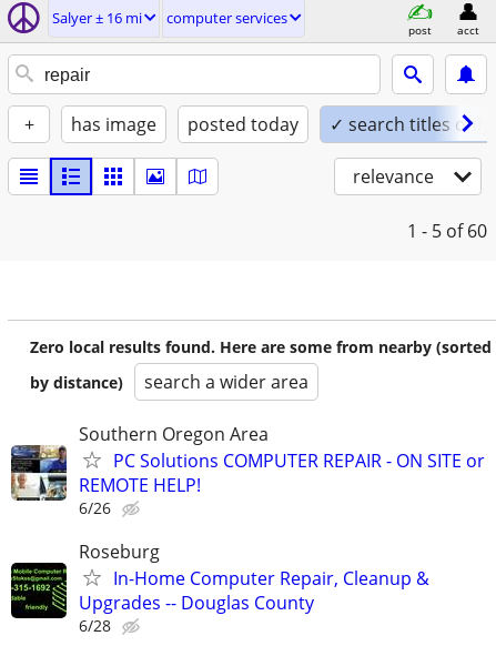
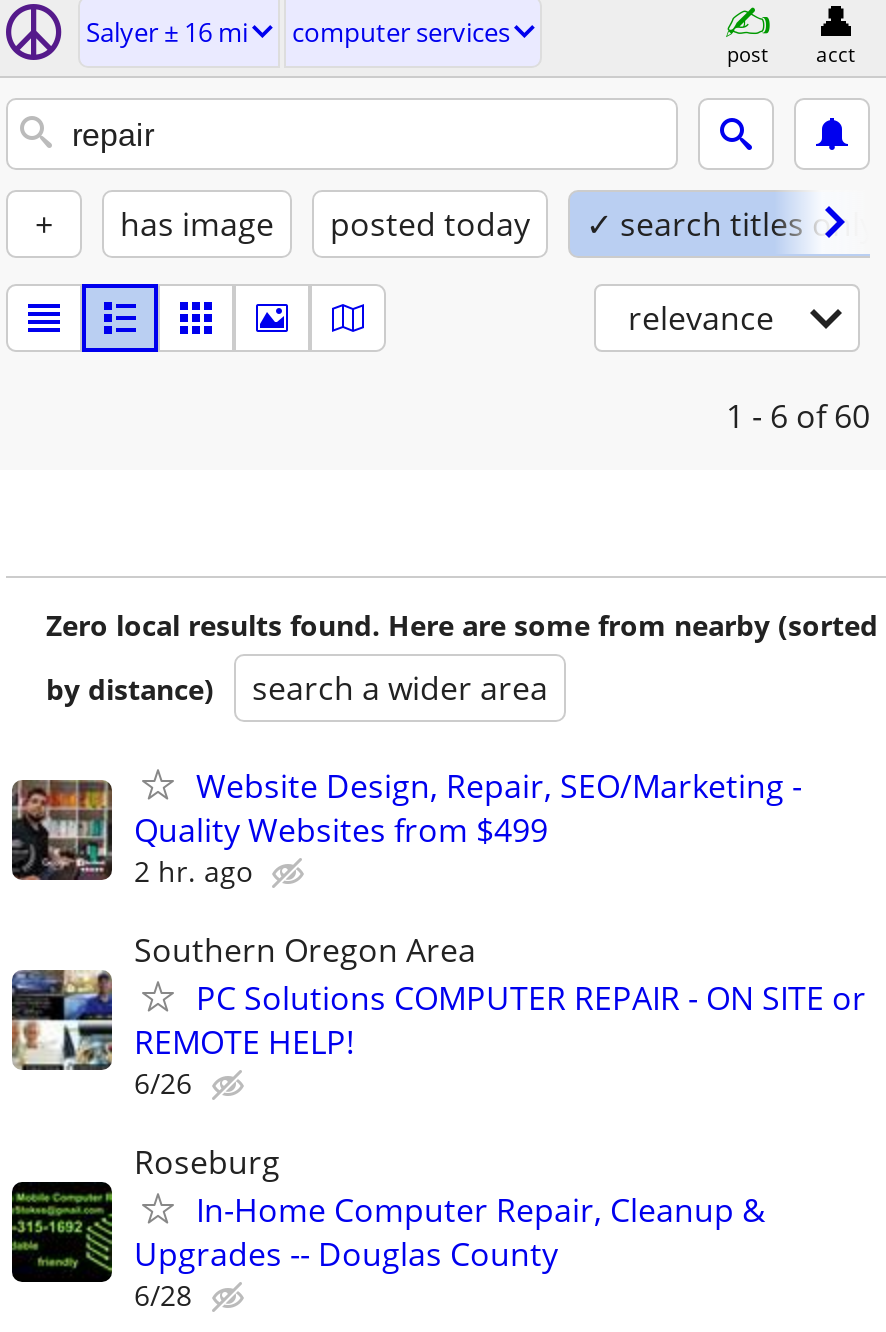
[407,219,487,243] 1 - 5 of 60 -> [726,394,870,438] 1 - 6 of 60
none -> [10,764,802,890] [image] | Website Design, Repair, SEO/Marketing - | Quality Websites from $499 | 2 hr. ago

